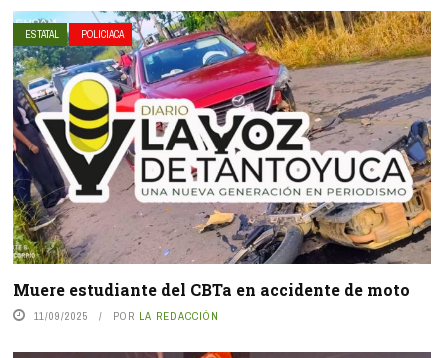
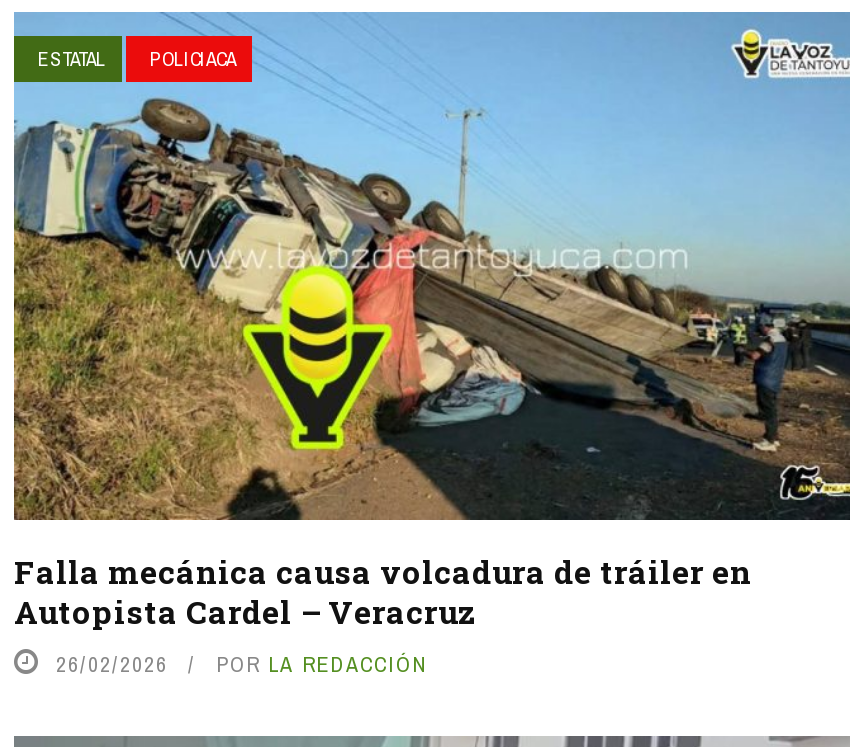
[12,10,432,323] [image] | Muere estudiante del CBTa en accidente de moto | 11/09/2025 -> [12,11,852,678] [image] | Falla mecánica causa volcadura de tráiler en | Autopista Cardel – Veracruz | 26/02/2026

